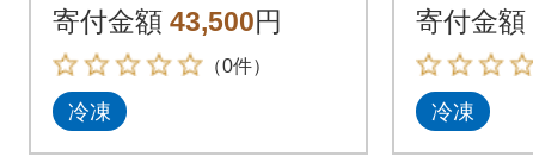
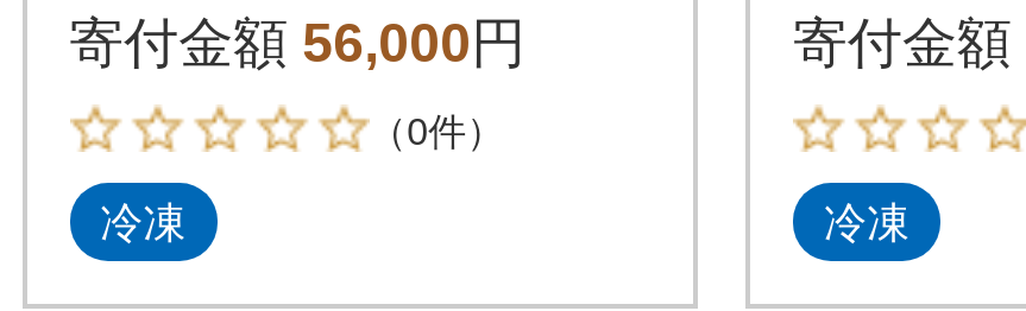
[52,6,282,37] 寄付金額43,500円 -> [69,11,526,73] 寄付金額56,000円

